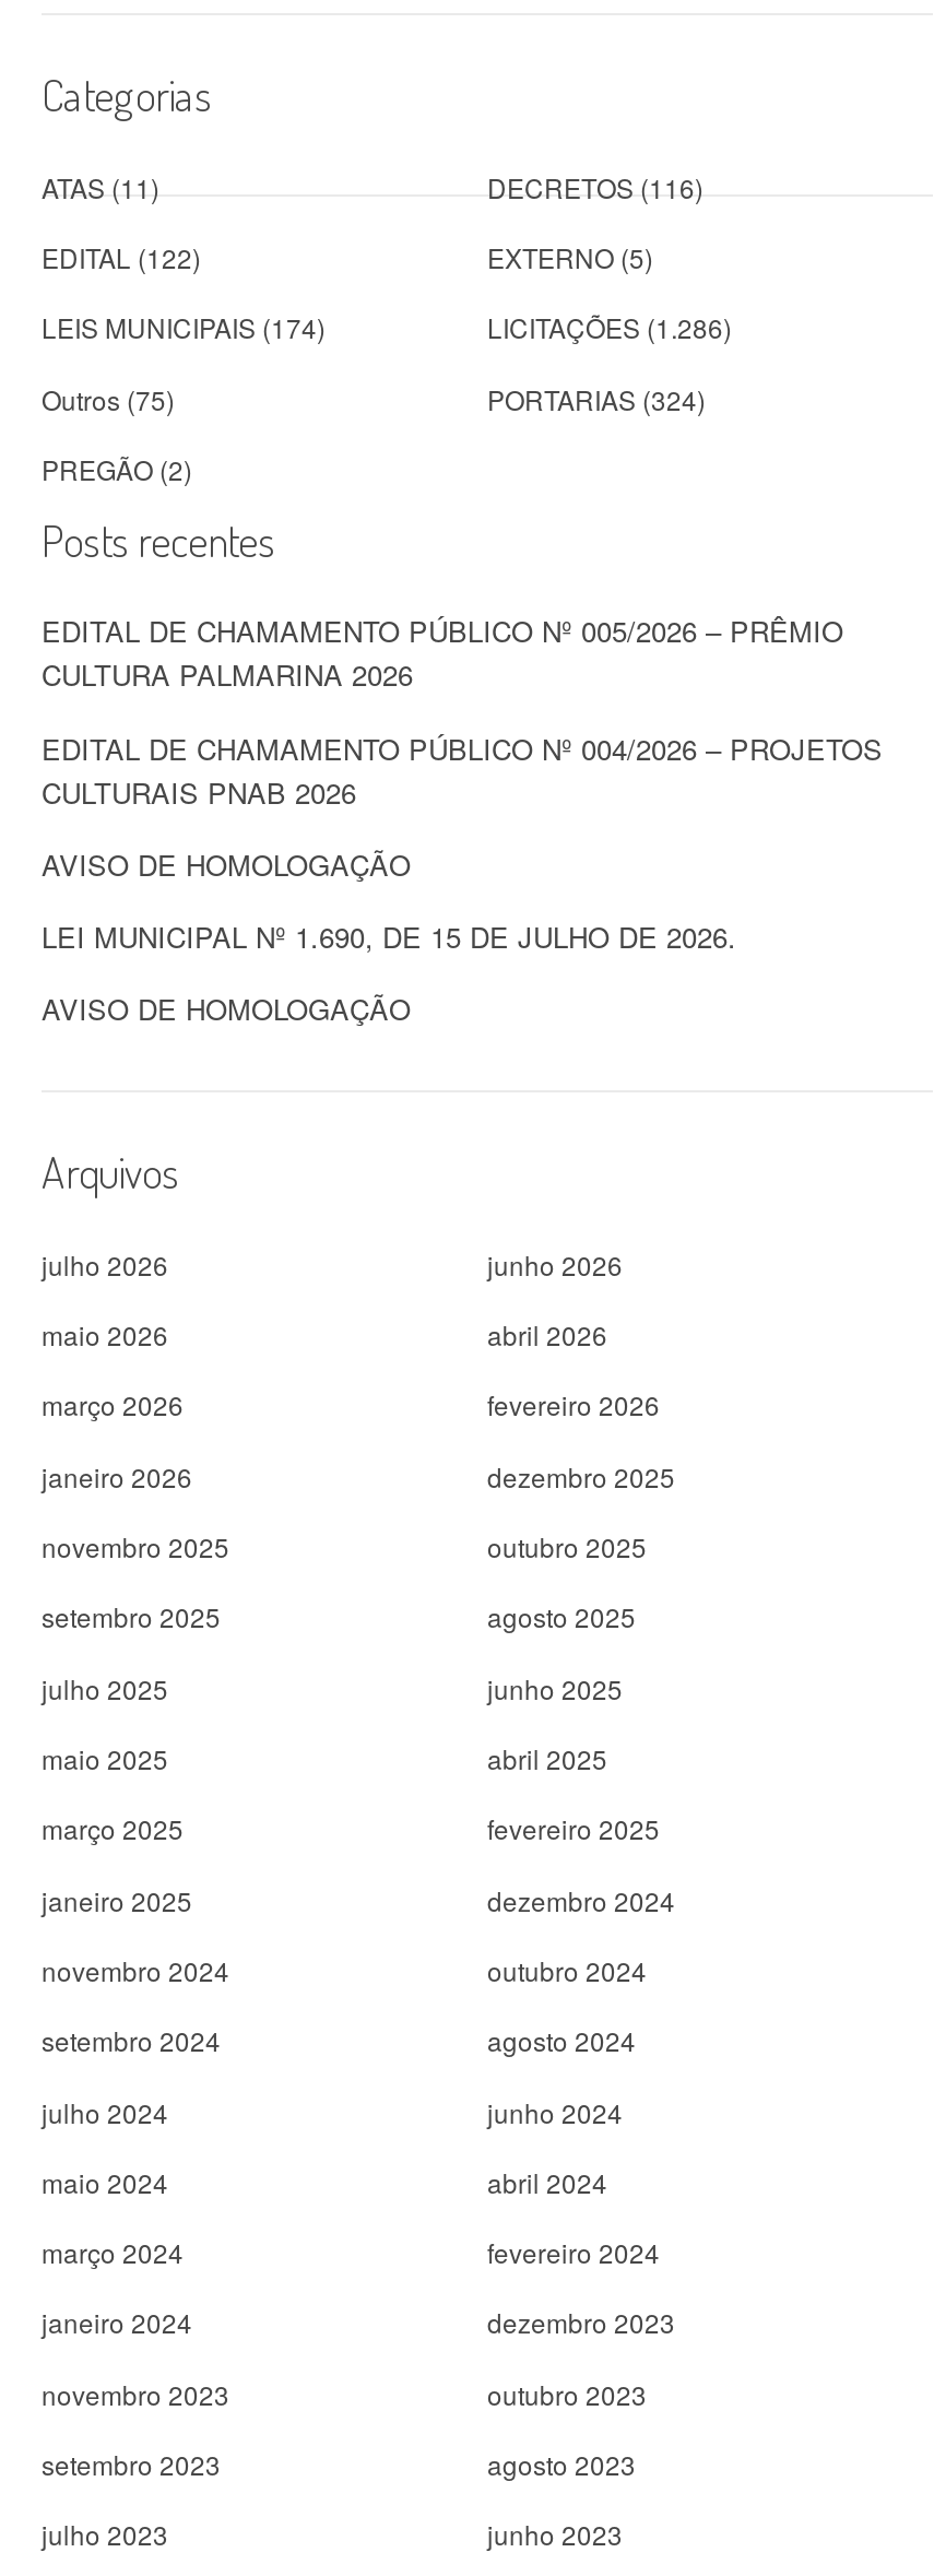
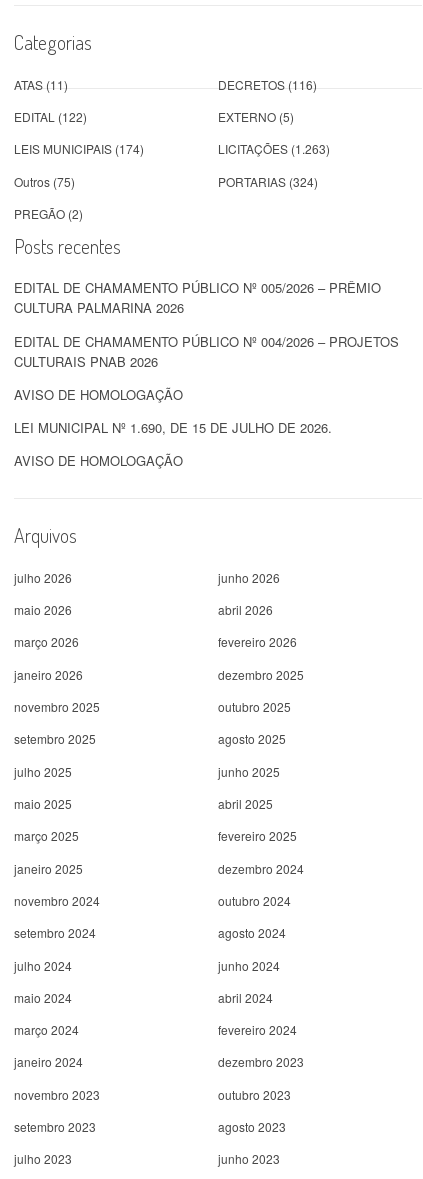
[487,309,732,346] LICITAÇÕES (1.286) -> [218,140,330,157] LICITAÇÕES (1.263)

